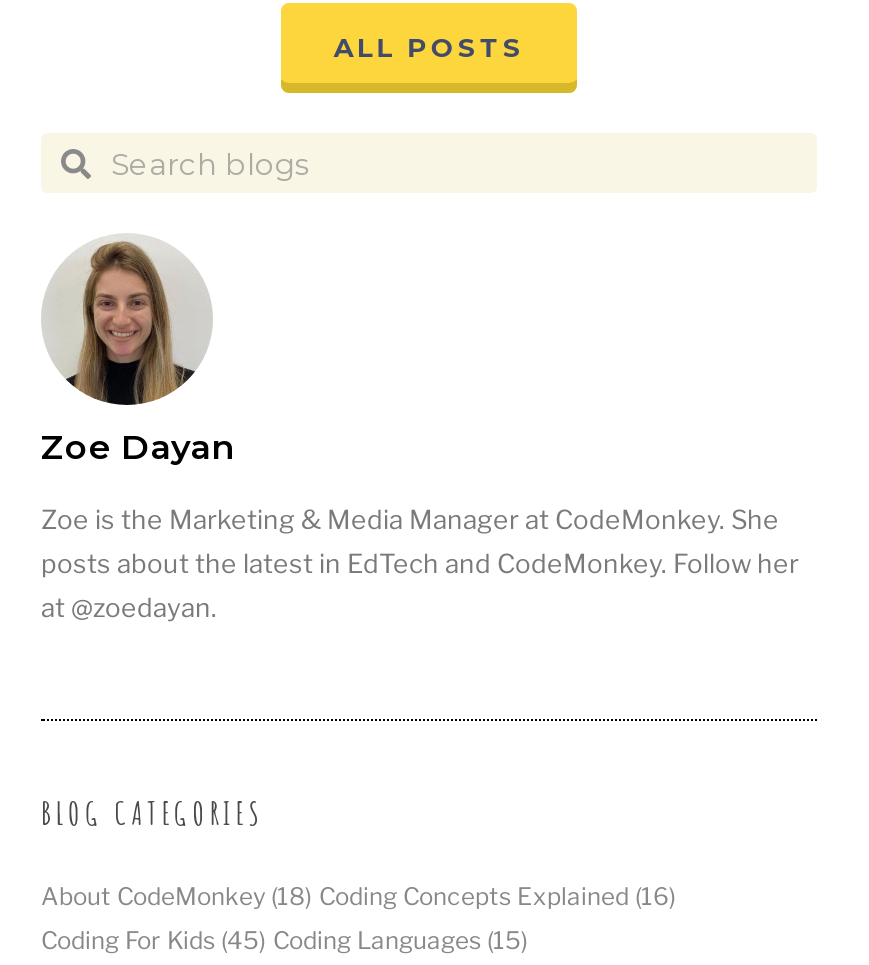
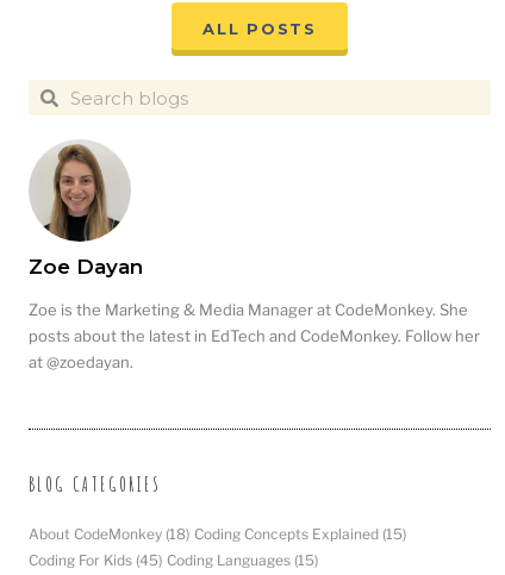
[41,882,675,912] About CodeMonkey (18) Coding Concepts Explained (16) -> [29,525,406,543] About CodeMonkey (18) Coding Concepts Explained (15)

